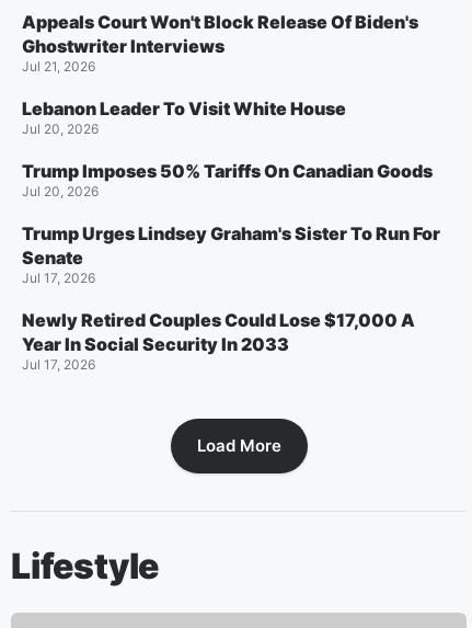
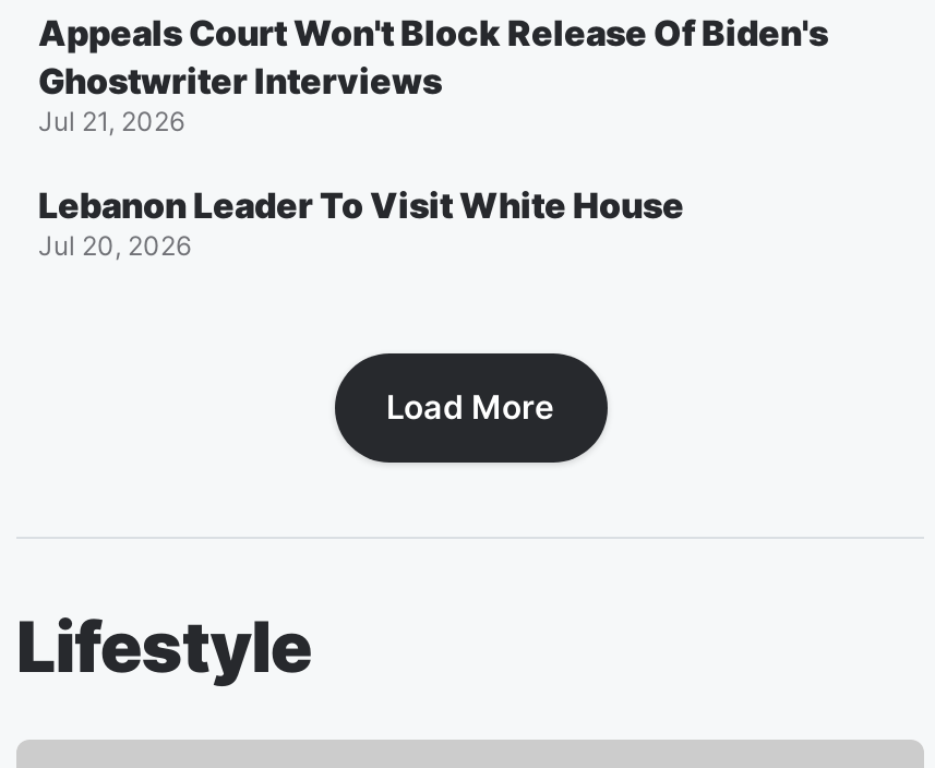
[22,159,440,372] Trump Imposes 50% Tariffs On Canadian Goods | Jul 20, 2026 | Trump Urges Lindsey Graham's Sister To Run For | Senate | Jul 17, 2026 | Newly Retired Couples Could Lose $17,000 A | Year In Social Security In 2033 | Jul 17, 2026 -> none

